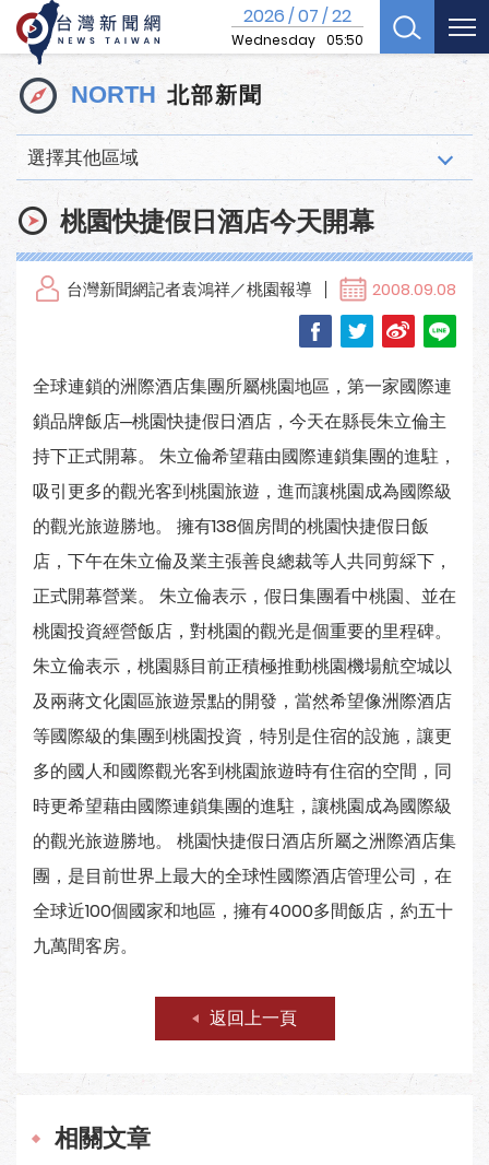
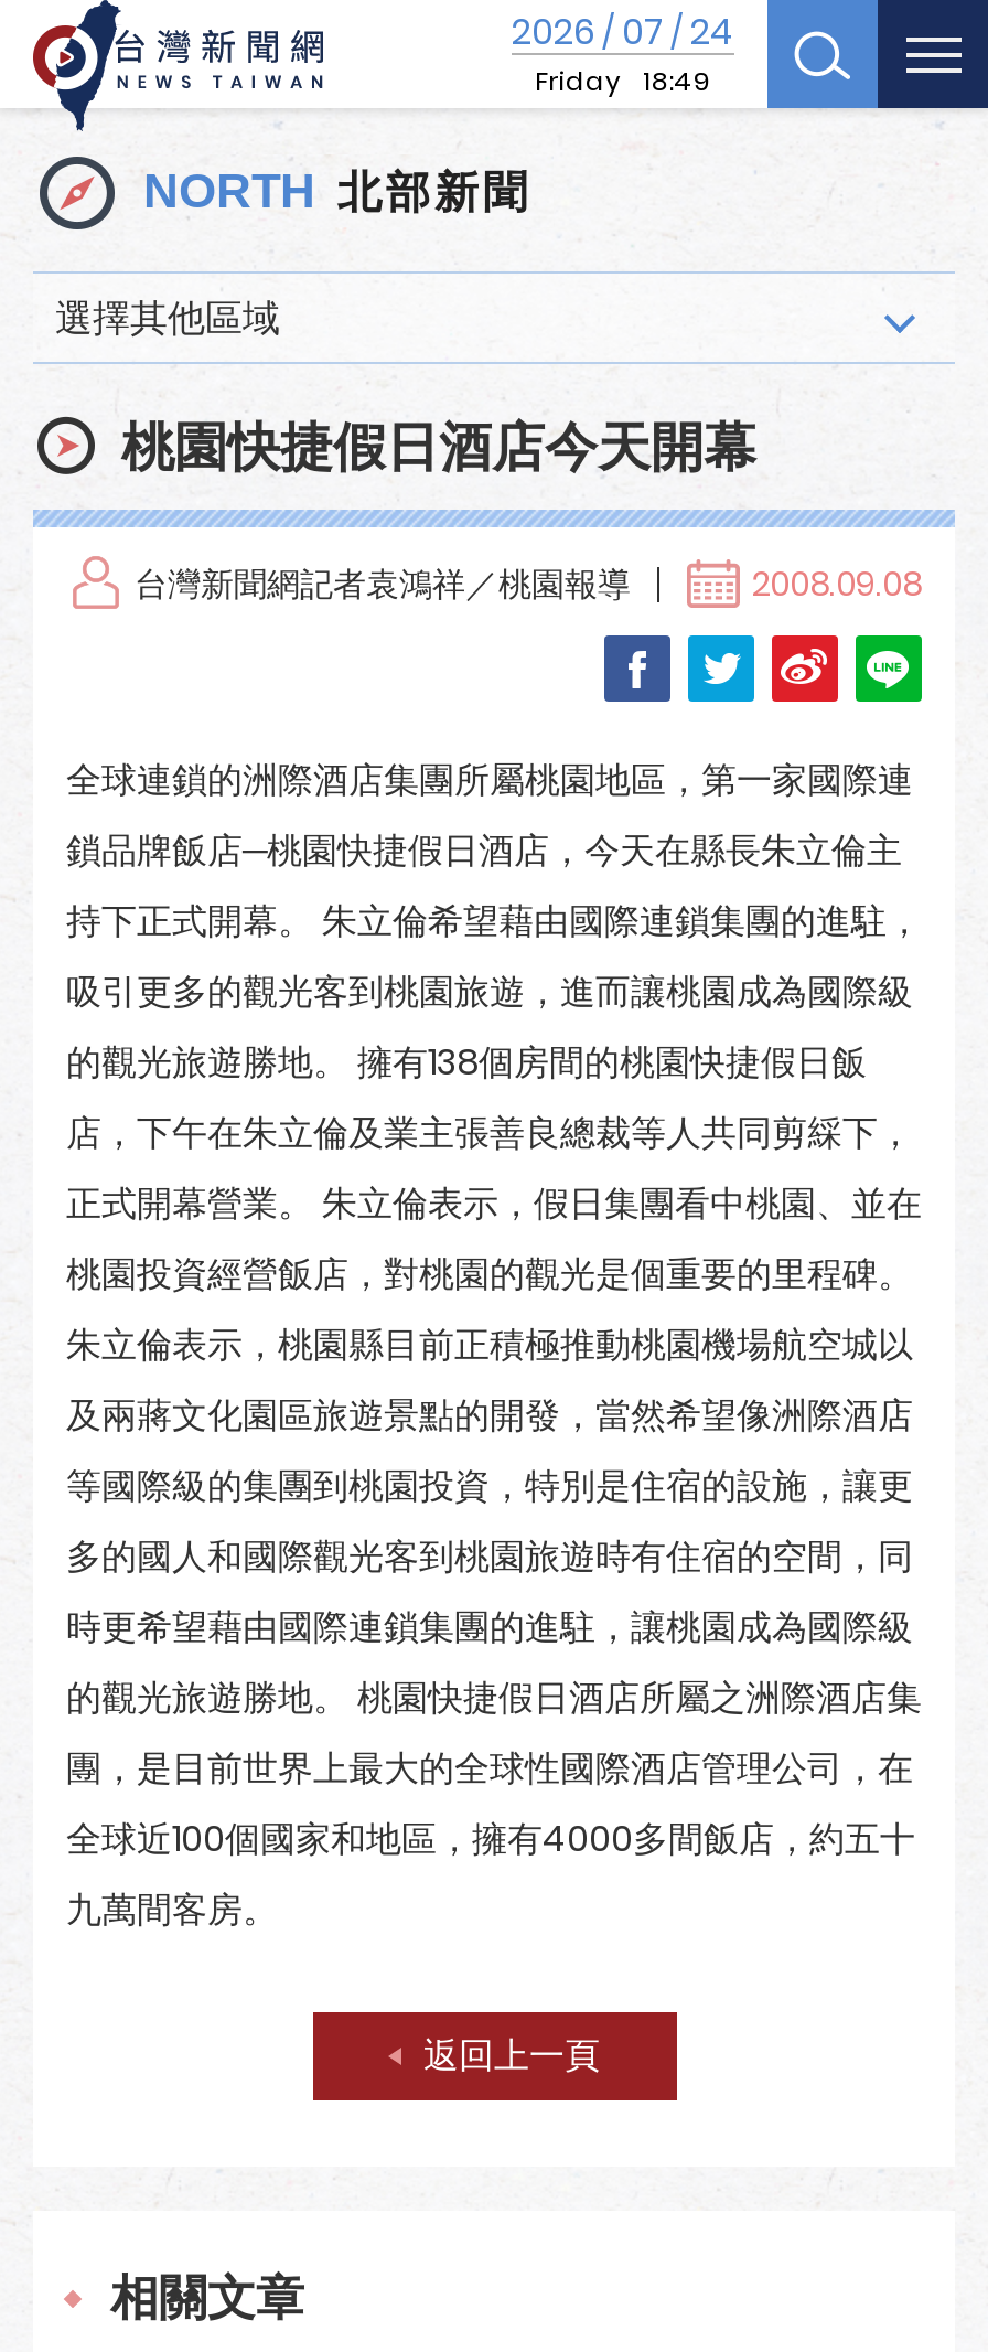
[231,3,363,49] 2026 / 07 / 22 | Wednesday 05:50 -> [512,7,734,99] 2026 / 07 / 24 | Friday 18:49

